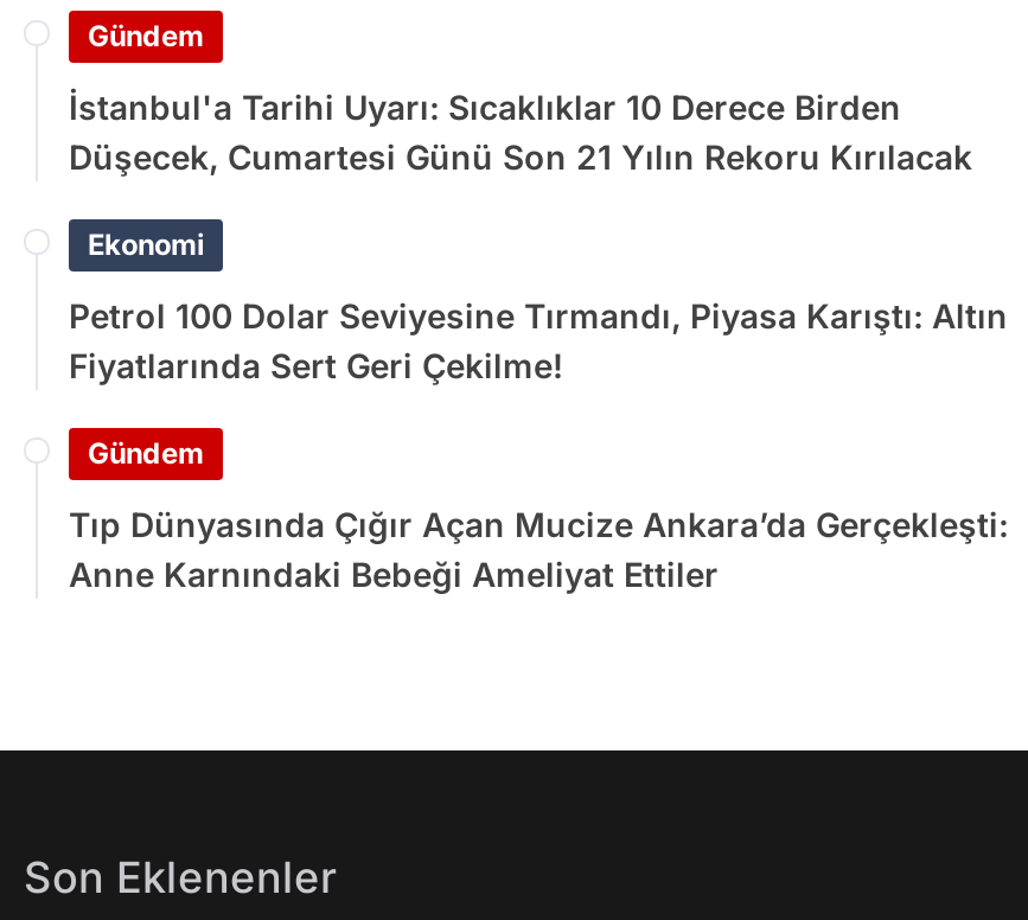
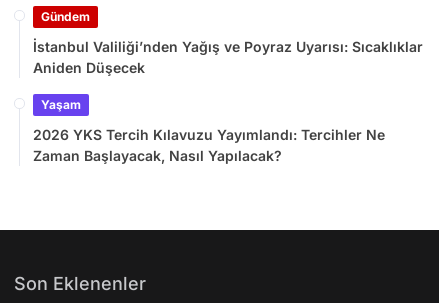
[69,87,1008,595] İstanbul'a Tarihi Uyarı: Sıcaklıklar 10 Derece Birden | Düşecek, Cumartesi Günü Son 21 Yılın Rekoru Kırılacak | Ekonomi | Petrol 100 Dolar Seviyesine Tırmandı, Piyasa Karıştı: Altın | Fiyatlarında Sert Geri Çekilme! | Gündem | Tıp Dünyasında Çığır Açan Mucize Ankara’da Gerçekleşti: | Anne Karnındaki Bebeği Ameliyat Ettiler -> [33,38,423,164] İstanbul Valiliği’nden Yağış ve Poyraz Uyarısı: Sıcaklıklar | Aniden Düşecek | Yaşam | 2026 YKS Tercih Kılavuzu Yayımlandı: Tercihler Ne | Zaman Başlayacak, Nasıl Yapılacak?

